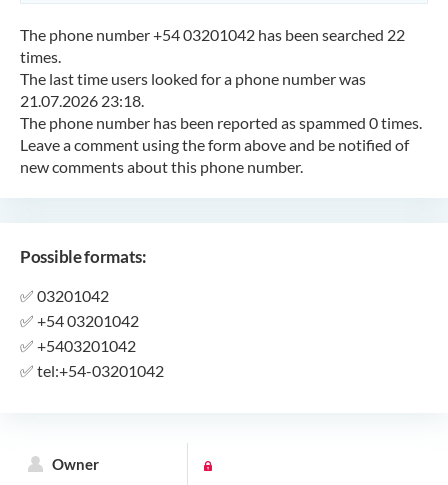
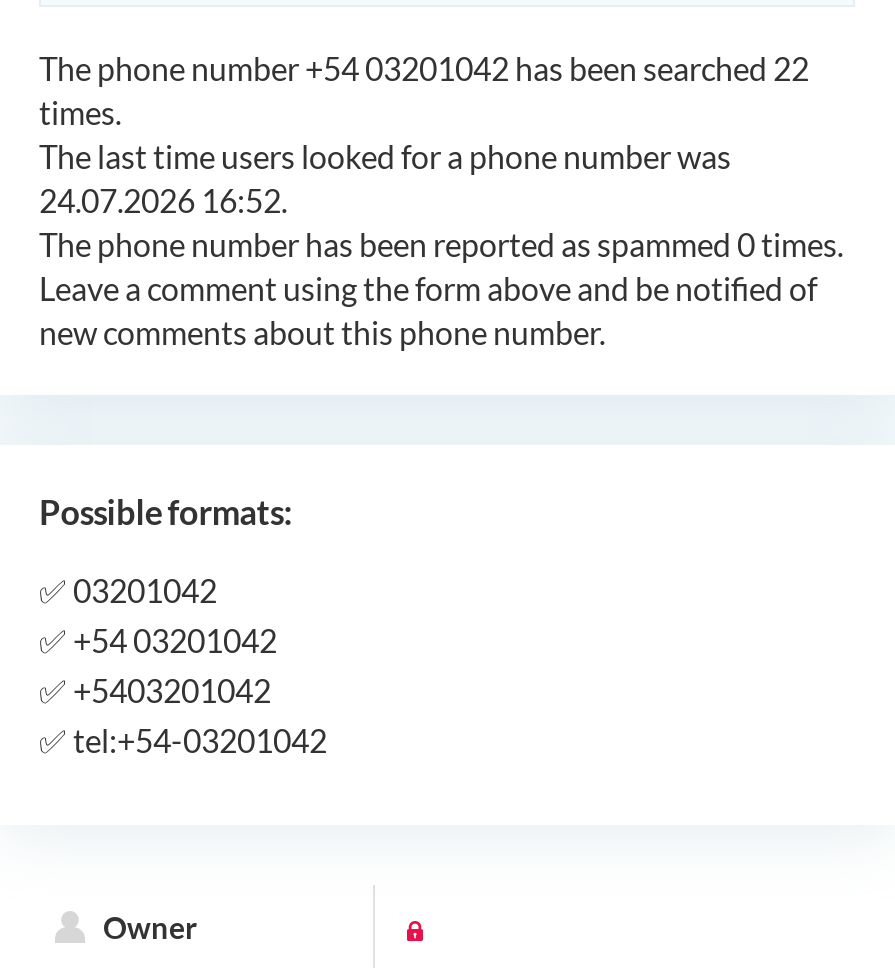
[20,91,144,110] 21.07.2026 23:18. -> [39,180,287,218] 24.07.2026 16:52.

